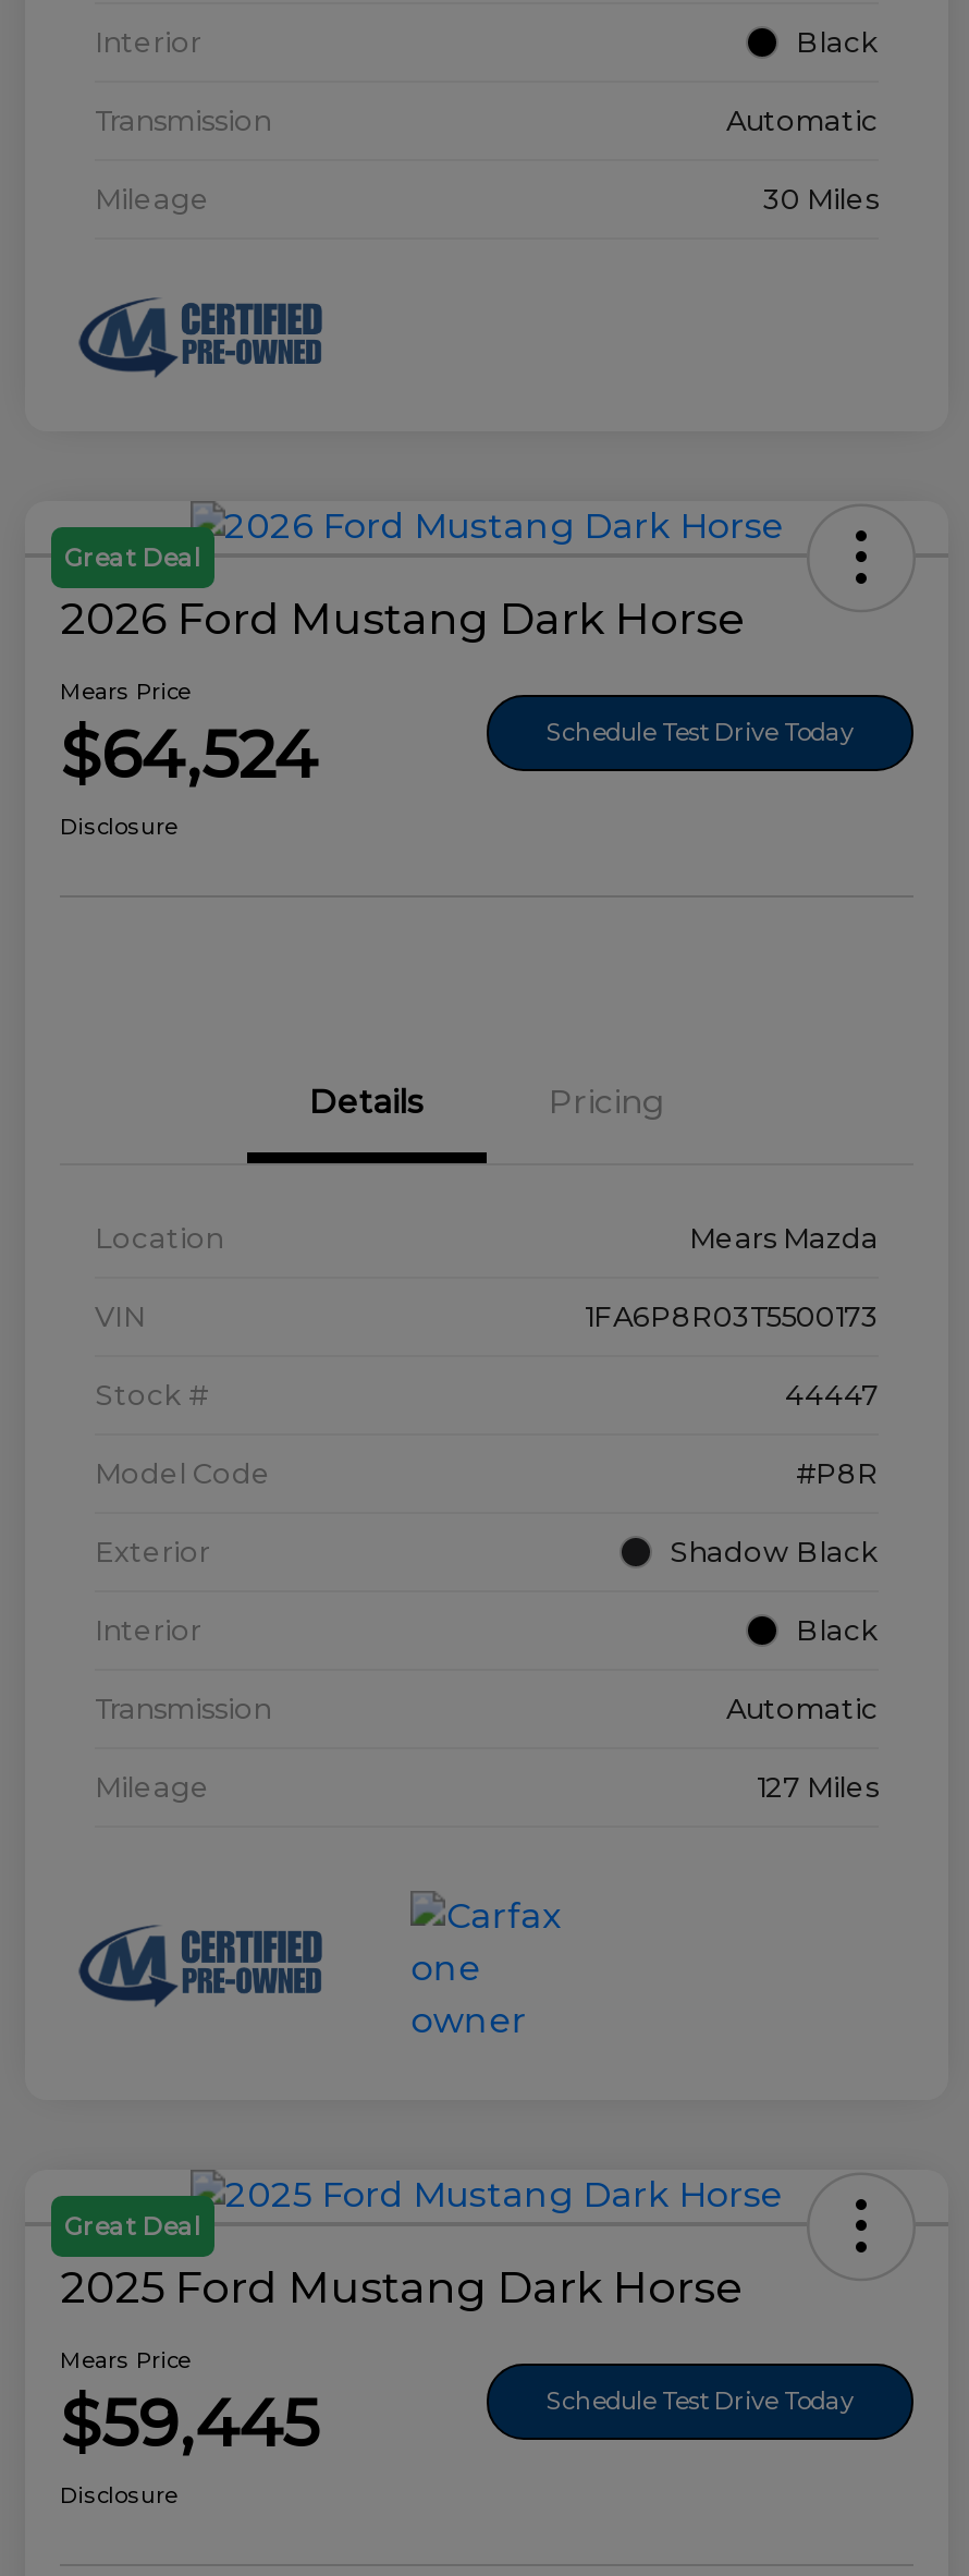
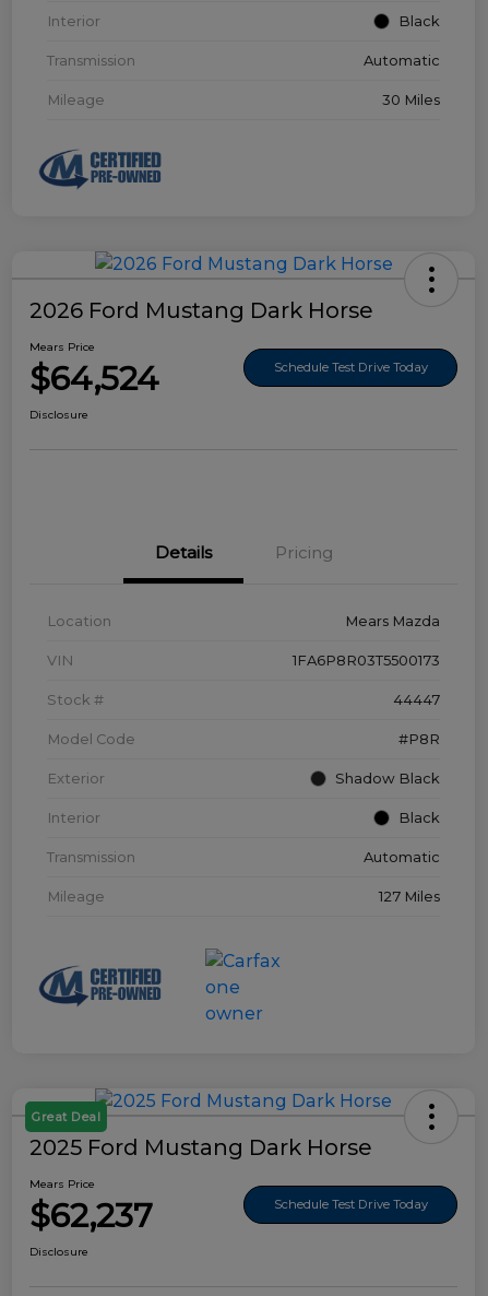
[64,542,201,573] Great Deal -> none
[60,2383,319,2464] $59,445 -> [29,1195,153,1236] $62,237

